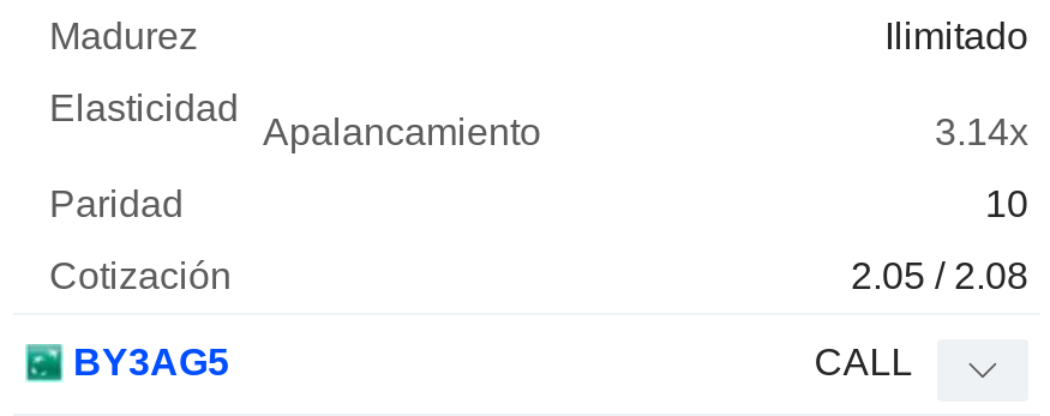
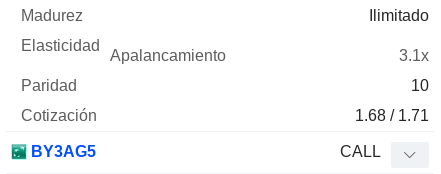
[935,112,1028,153] 3.14x -> [399,47,429,64] 3.1x
[851,256,1028,297] 2.05 / 2.08 -> [355,107,429,124] 1.68 / 1.71

